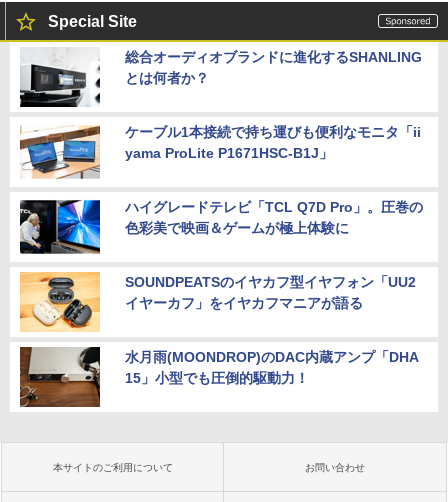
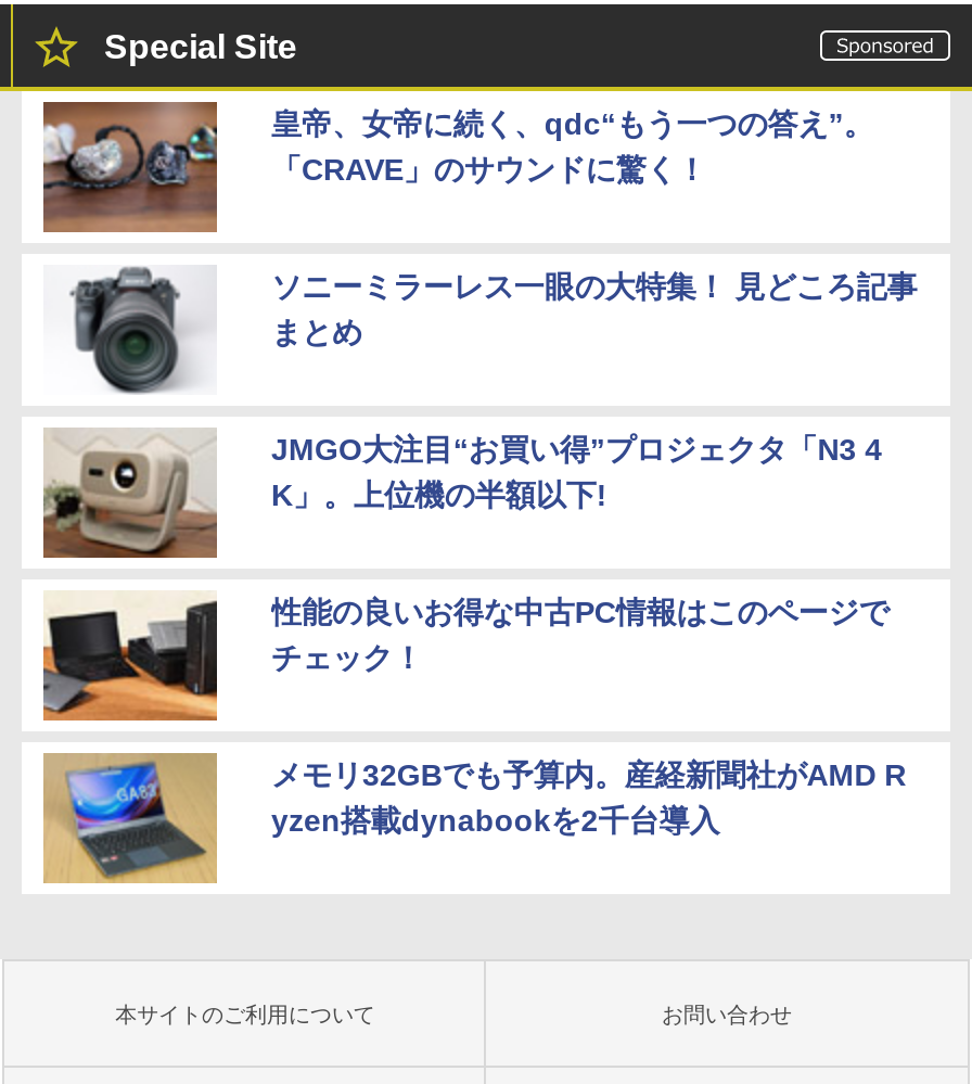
[19,47,422,108] [image] | 総合オーディオブランドに進化するSHANLING | とは何者か？ -> [41,100,874,234] [image] | 皇帝、女帝に続く、qdc“もう一つの答え”。 | 「CRAVE」のサウンドに驚く！
[19,123,421,181] [image] | ケーブル1本接続で持ち運びも便利なモニタ「ii | yama ProLite P1671HSC-B1J」 -> [43,265,917,395] [image] | ソニーミラーレス一眼の大特集！ 見どころ記事 | まとめ
[19,198,423,257] [image] | ハイグレードテレビ「TCL Q7D Pro」。圧巻の | 色彩美で映画＆ゲームが極上体験に -> [41,428,882,560] [image] | JMGO大注目“お買い得”プロジェクタ「N3 4 | K」。上位機の半額以下!
[19,272,416,331] [image] | SOUNDPEATSのイヤカフ型イヤフォン「UU2 | イヤーカフ」をイヤカフマニアが語る -> [41,592,889,720] [image] | 性能の良いお得な中古PC情報はこのページで | チェック！
[19,346,419,408] [image] | 水月雨(MOONDROP)のDAC内蔵アンプ「DHA | 15」小型でも圧倒的駆動力！ -> [41,751,906,885] [image] | メモリ32GBでも予算内。産経新聞社がAMD R | yzen搭載dynabookを2千台導入

